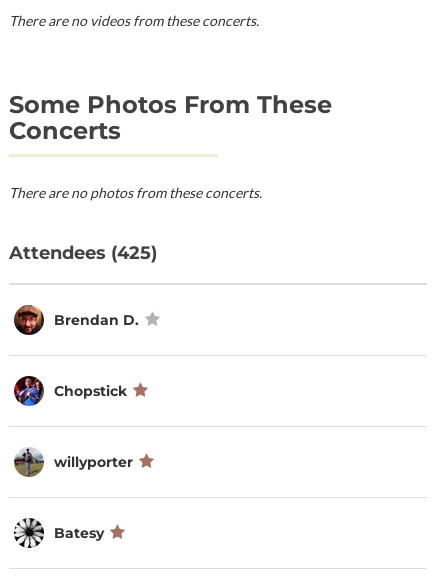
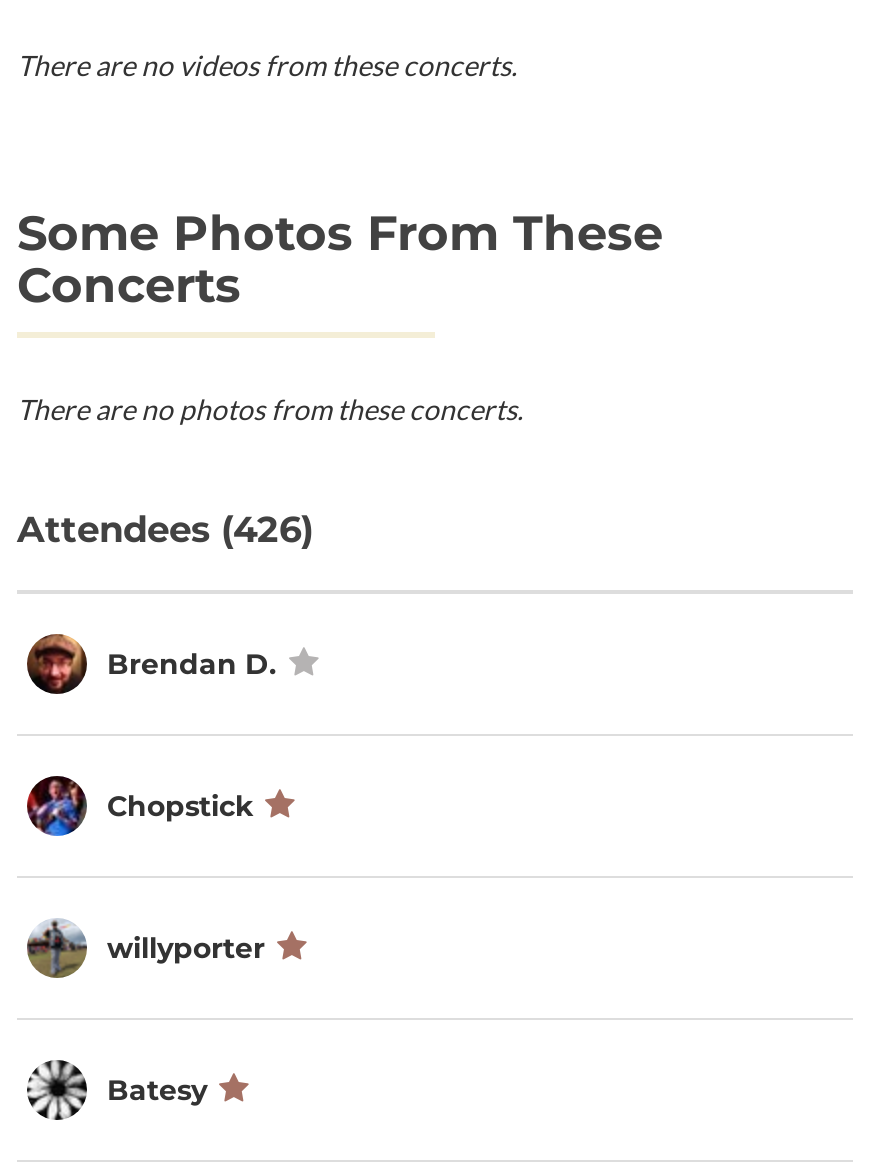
[9,242,157,264] Attendees (425) -> [17,508,313,552] Attendees (426)

